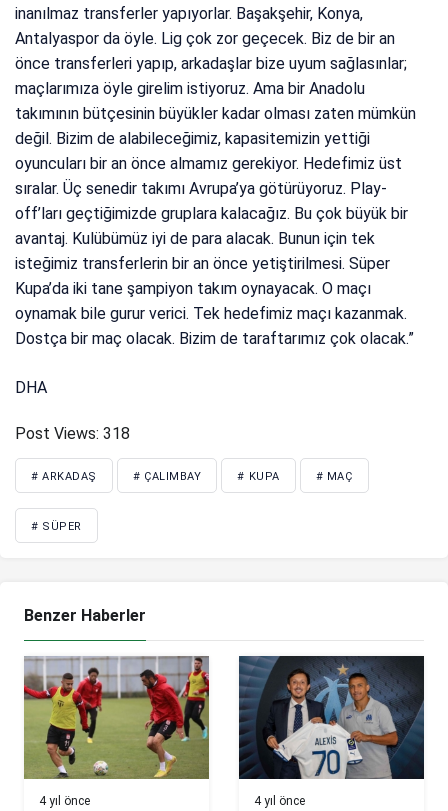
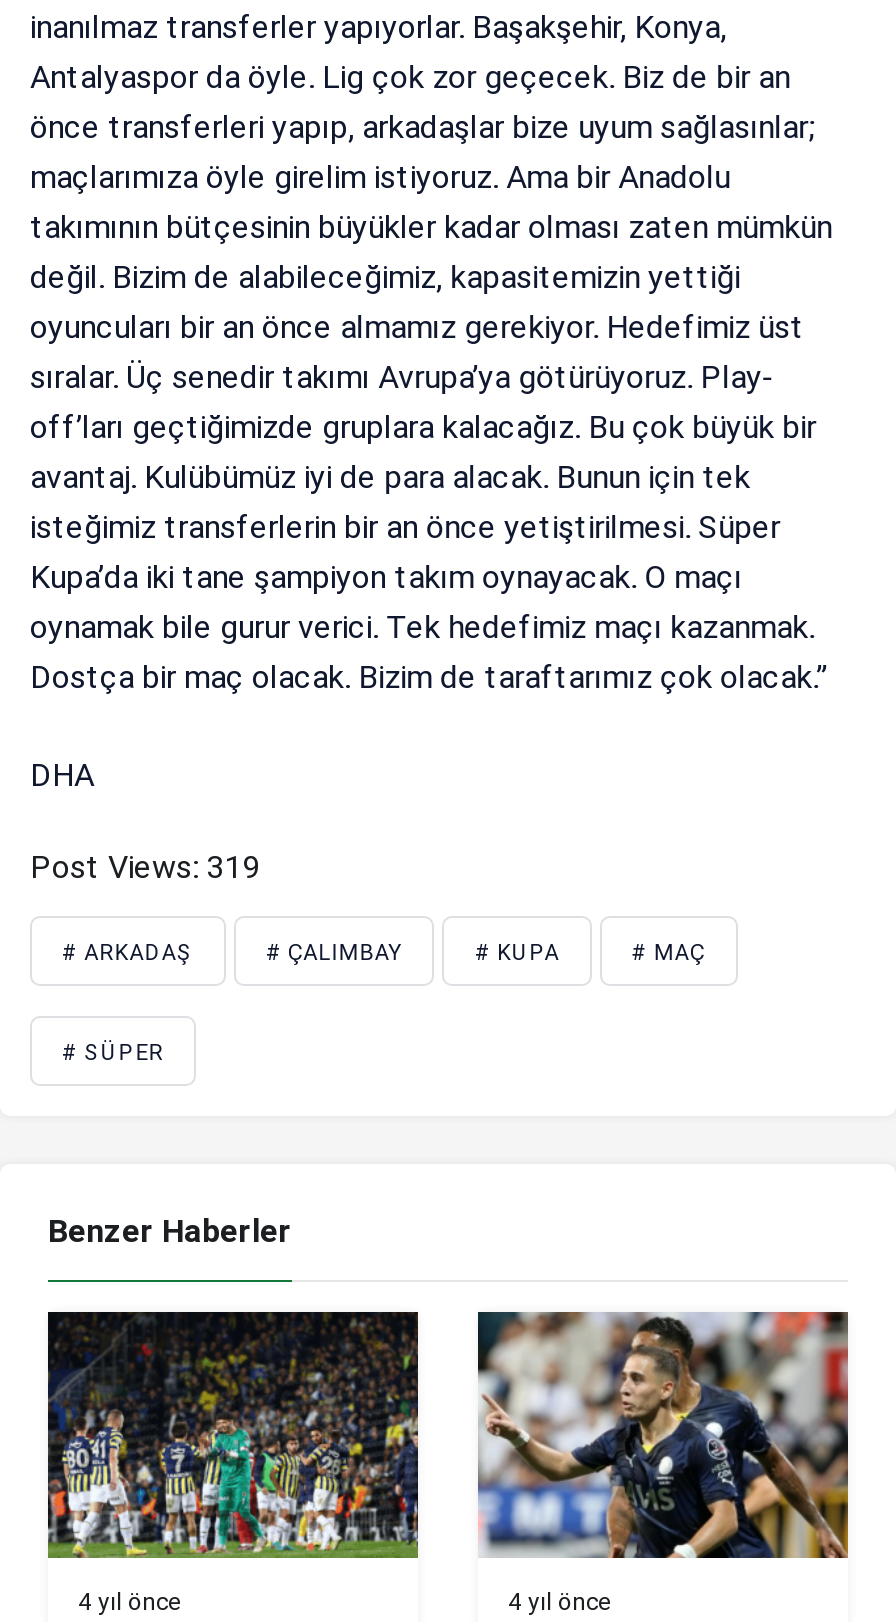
[15,424,130,443] Post Views: 318 -> [30,848,260,886] Post Views: 319
[23,655,210,779] [image] -> [46,1310,420,1558] [image]
[238,655,425,780] [image] -> [476,1310,850,1560] [image]

